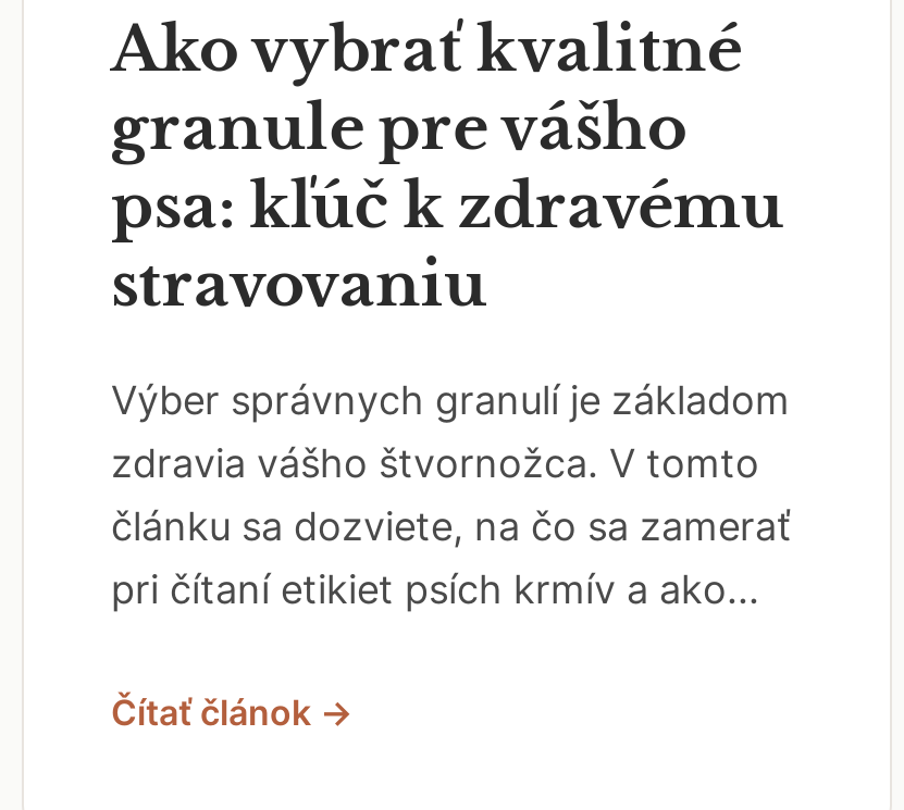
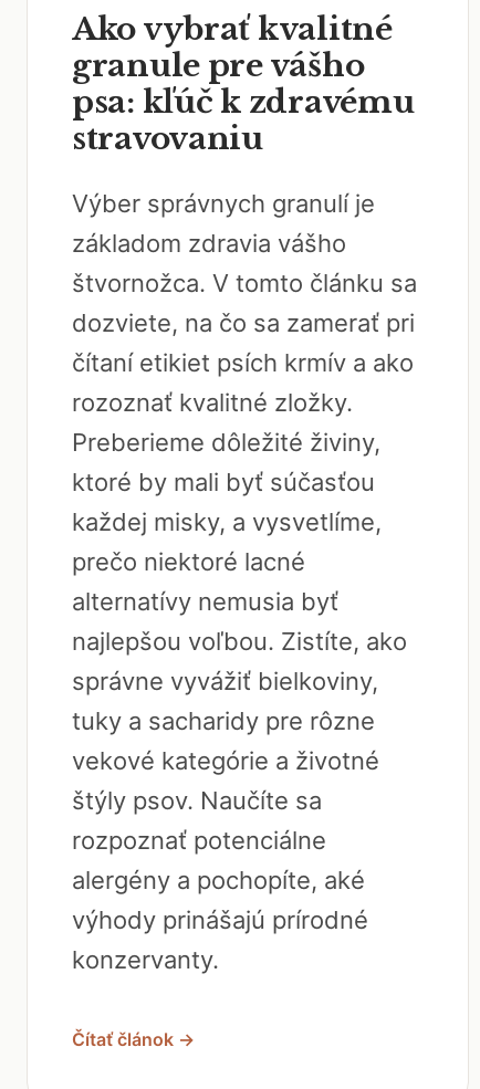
[111,377,792,612] Výber správnych granulí je základom | zdravia vášho štvornožca. V tomto | článku sa dozviete, na čo sa zamerať | pri čítaní etikiet psích krmív a ako... -> [72,189,417,974] Výber správnych granulí je | základom zdravia vášho | štvornožca. V tomto článku sa | dozviete, na čo sa zamerať pri | čítaní etikiet psích krmív a ako | rozoznať kvalitné zložky. | Preberieme dôležité živiny, | ktoré by mali byť súčasťou | každej misky, a vysvetlíme, | prečo niektoré lacné | alternatívy nemusia byť | najlepšou voľbou. Zistíte, ako | správne vyvážiť bielkoviny, | tuky a sacharidy pre rôzne | vekové kategórie a životné | štýly psov. Naučíte sa | rozpoznať potenciálne | alergény a pochopíte, aké | výhody prinášajú prírodné | konzervanty.

